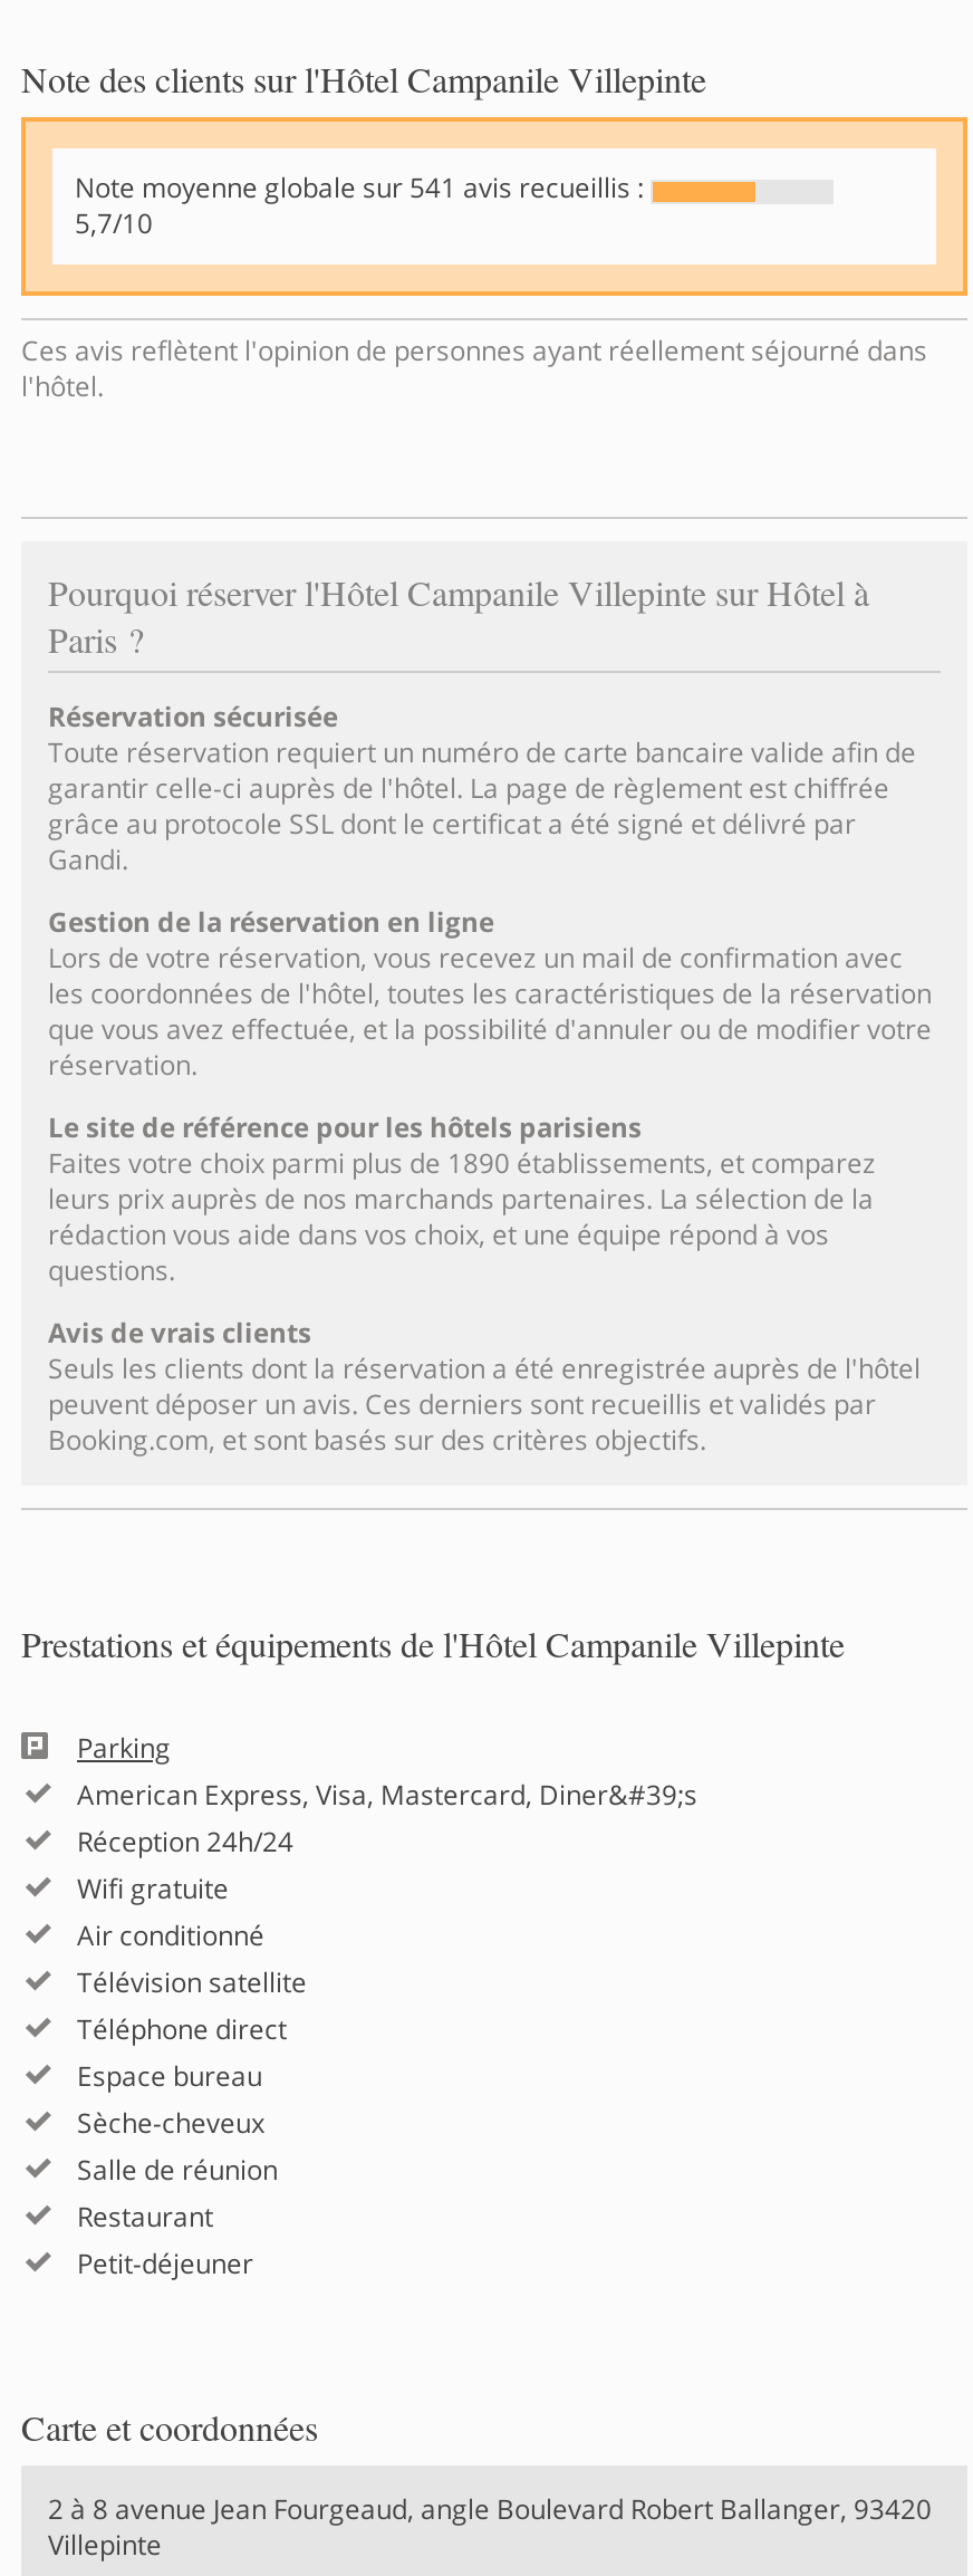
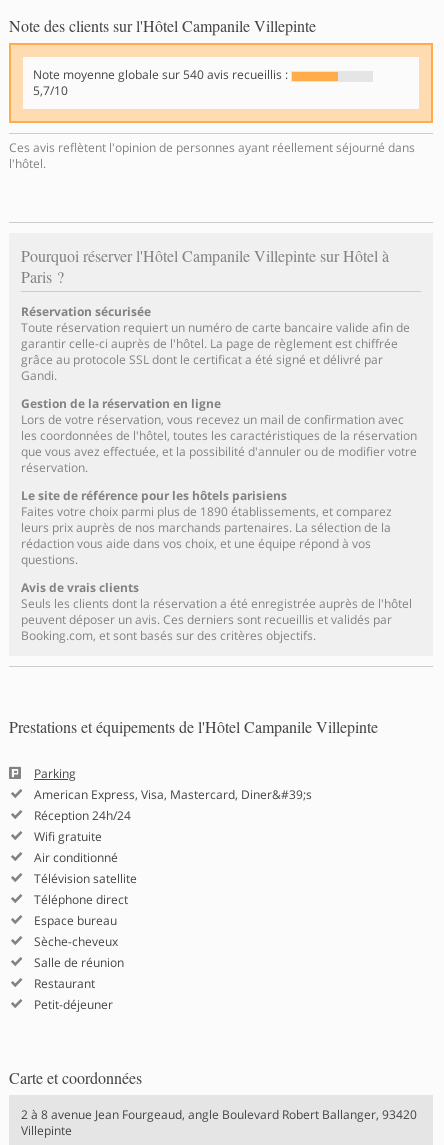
[75,169,644,207] Note moyenne globale sur 541 avis recueillis : -> [33,66,288,83] Note moyenne globale sur 540 avis recueillis :

